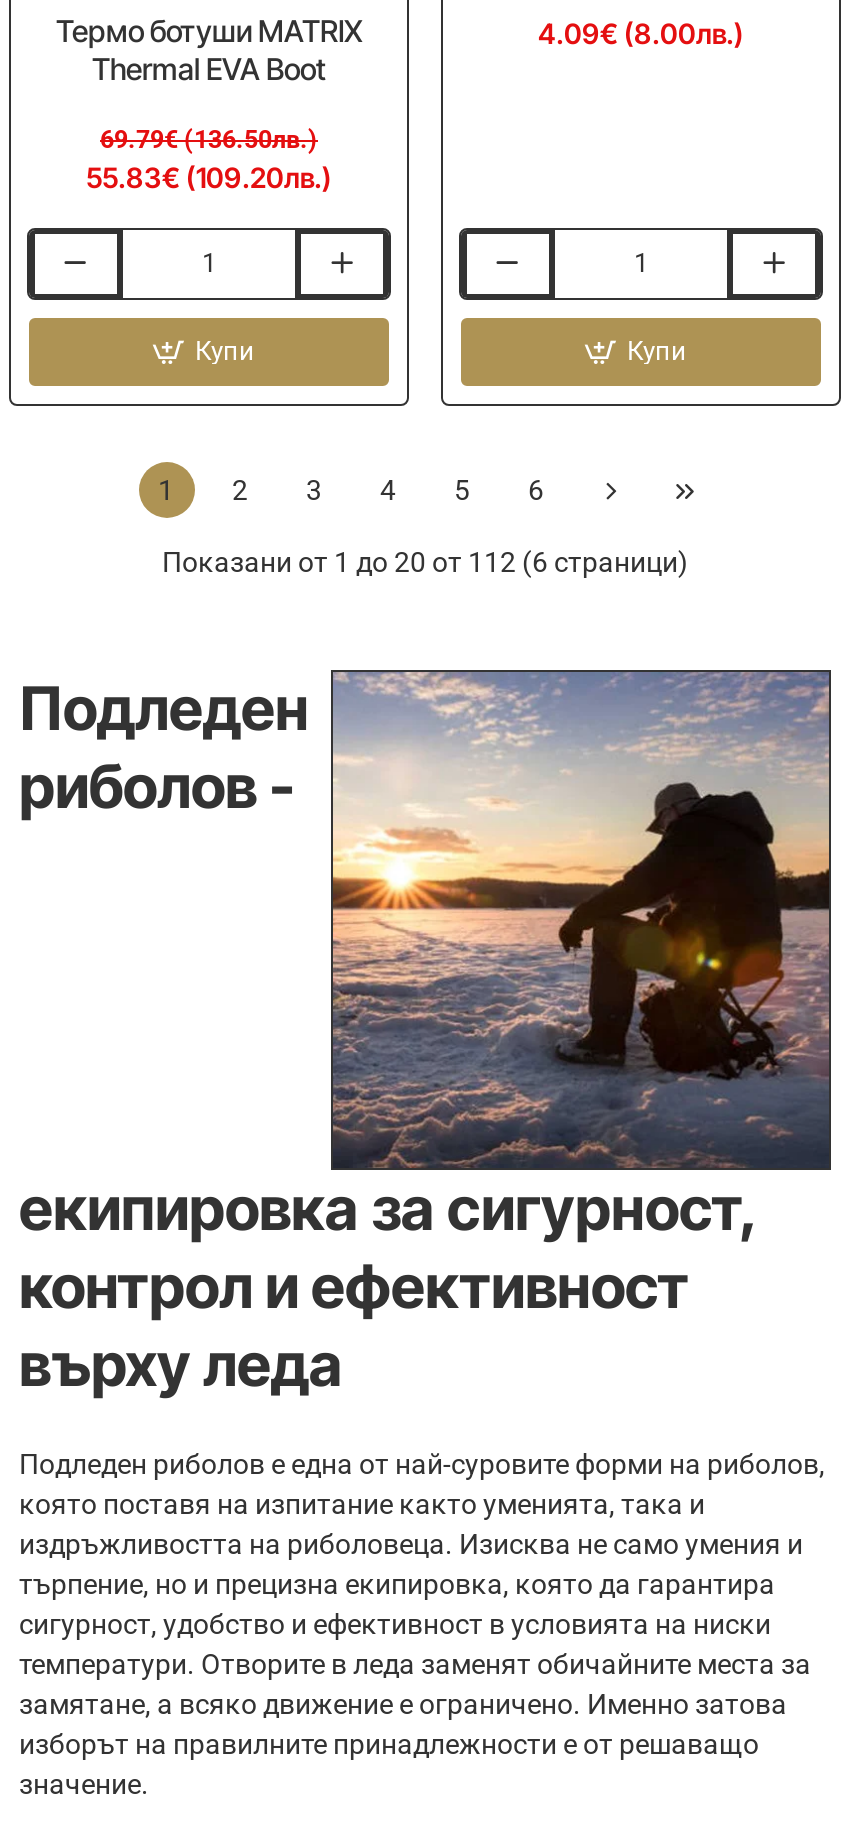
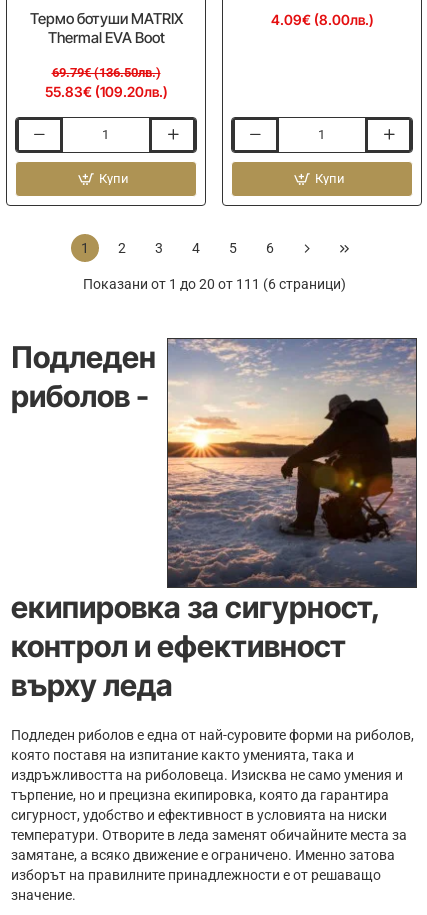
[162,546,688,578] Показани от 1 до 20 от 112 (6 страници) -> [82,276,345,292] Показани от 1 до 20 от 111 (6 страници)

